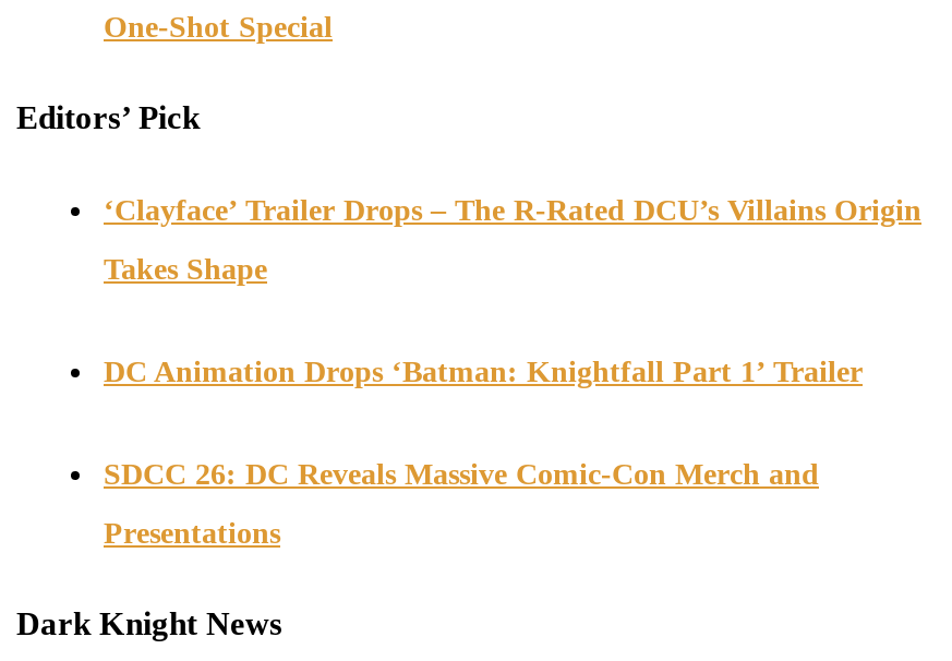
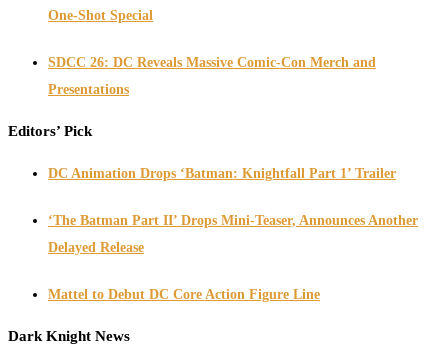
moved [16,101,863,389] -> [8,123,396,181]: Editors’ Pick | DC Animation Drops ‘Batman: Knightfall Part 1’ Trailer
[104,195,921,286] ‘Clayface’ Trailer Drops – The R-Rated DCU’s Villains Origin | Takes Shape -> none
moved [104,458,819,550] -> [48,55,376,97]: SDCC 26: DC Reveals Massive Comic-Con Merch and | Presentations
none -> [48,213,418,302] ‘The Batman Part II’ Drops Mini-Teaser, Announces Another | Delayed Release | Mattel to Debut DC Core Action Figure Line

